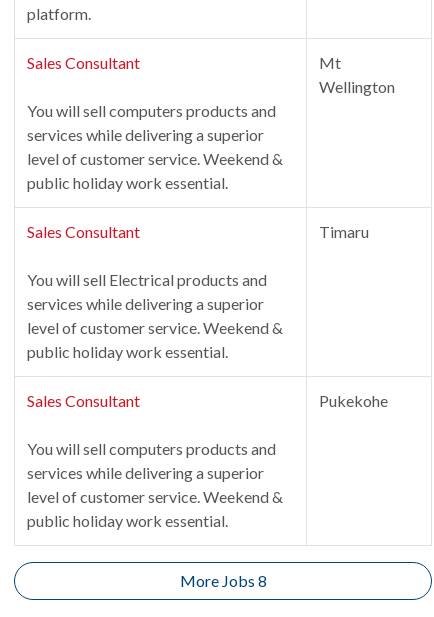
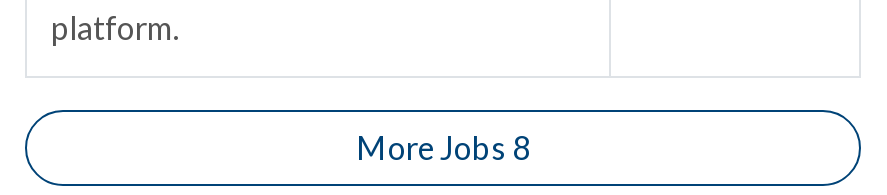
[27,53,283,192] Sales Consultant | You will sell computers products and | services while delivering a superior | level of customer service. Weekend & | public holiday work essential. -> none
[319,53,395,96] Mt | Wellington -> none
[27,222,283,361] Sales Consultant | You will sell Electrical products and | services while delivering a superior | level of customer service. Weekend & | public holiday work essential. -> none
[319,222,369,241] Timaru -> none
[27,391,283,530] Sales Consultant | You will sell computers products and | services while delivering a superior | level of customer service. Weekend & | public holiday work essential. -> none
[319,391,388,410] Pukekohe -> none

